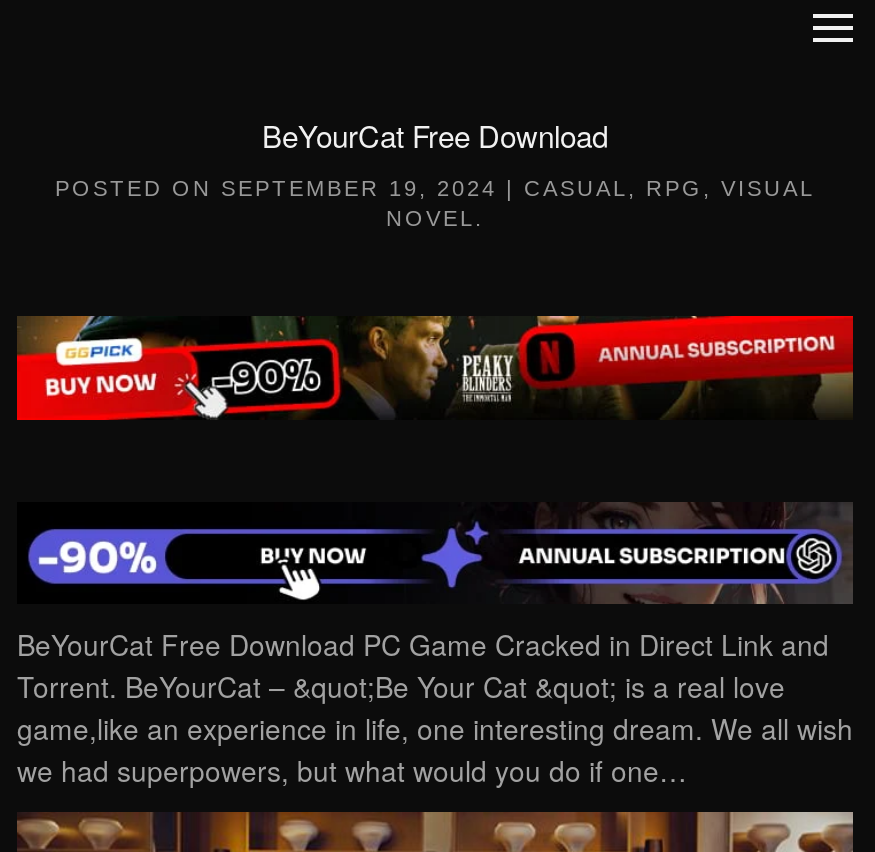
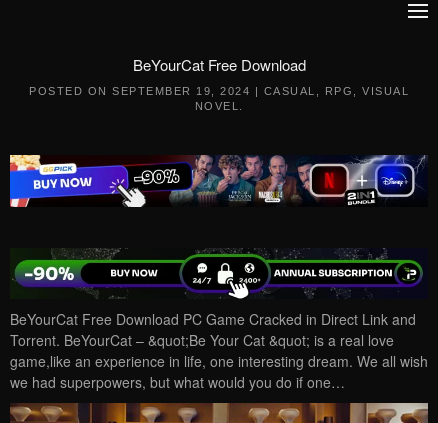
[15,314,855,422] [image] -> [9,154,428,208] [image]
[21,502,853,606] [image] -> [11,248,427,300] [image]

